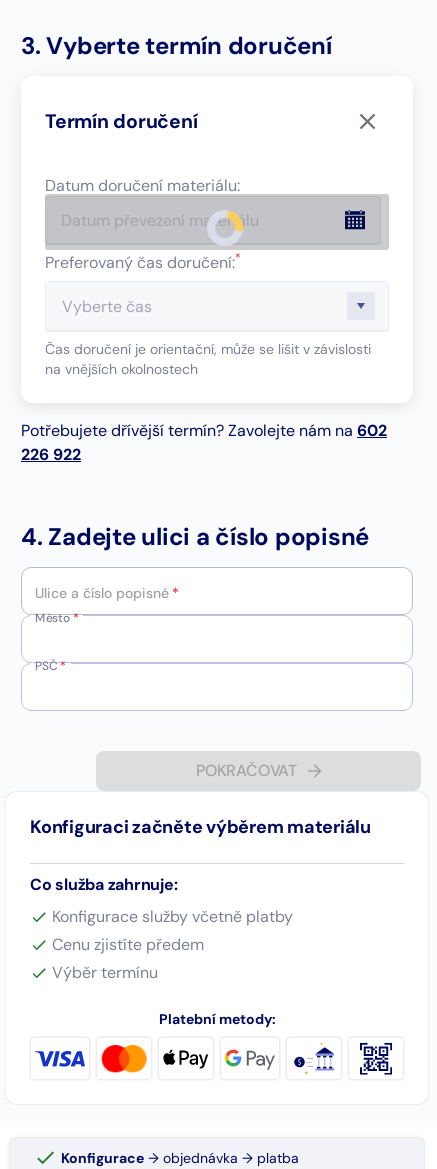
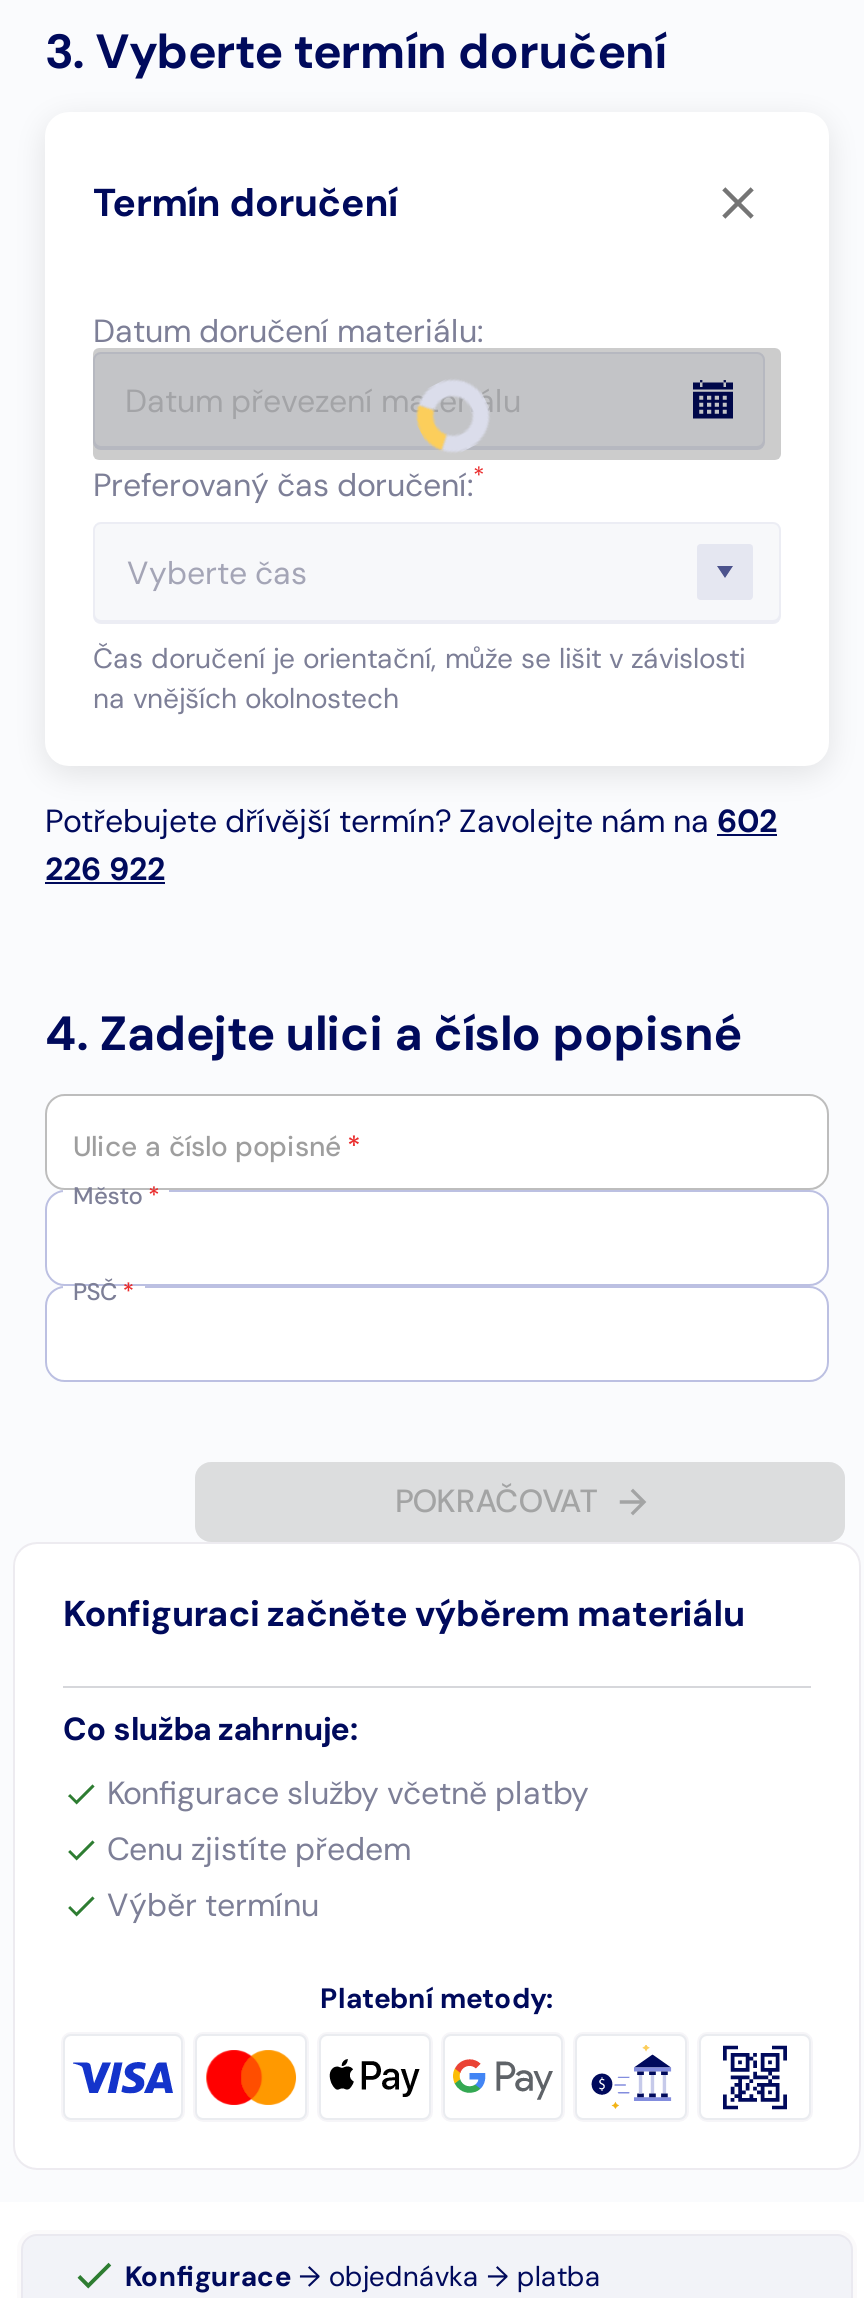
[207,210,244,245] [image] -> [415,382,489,450] [image]

